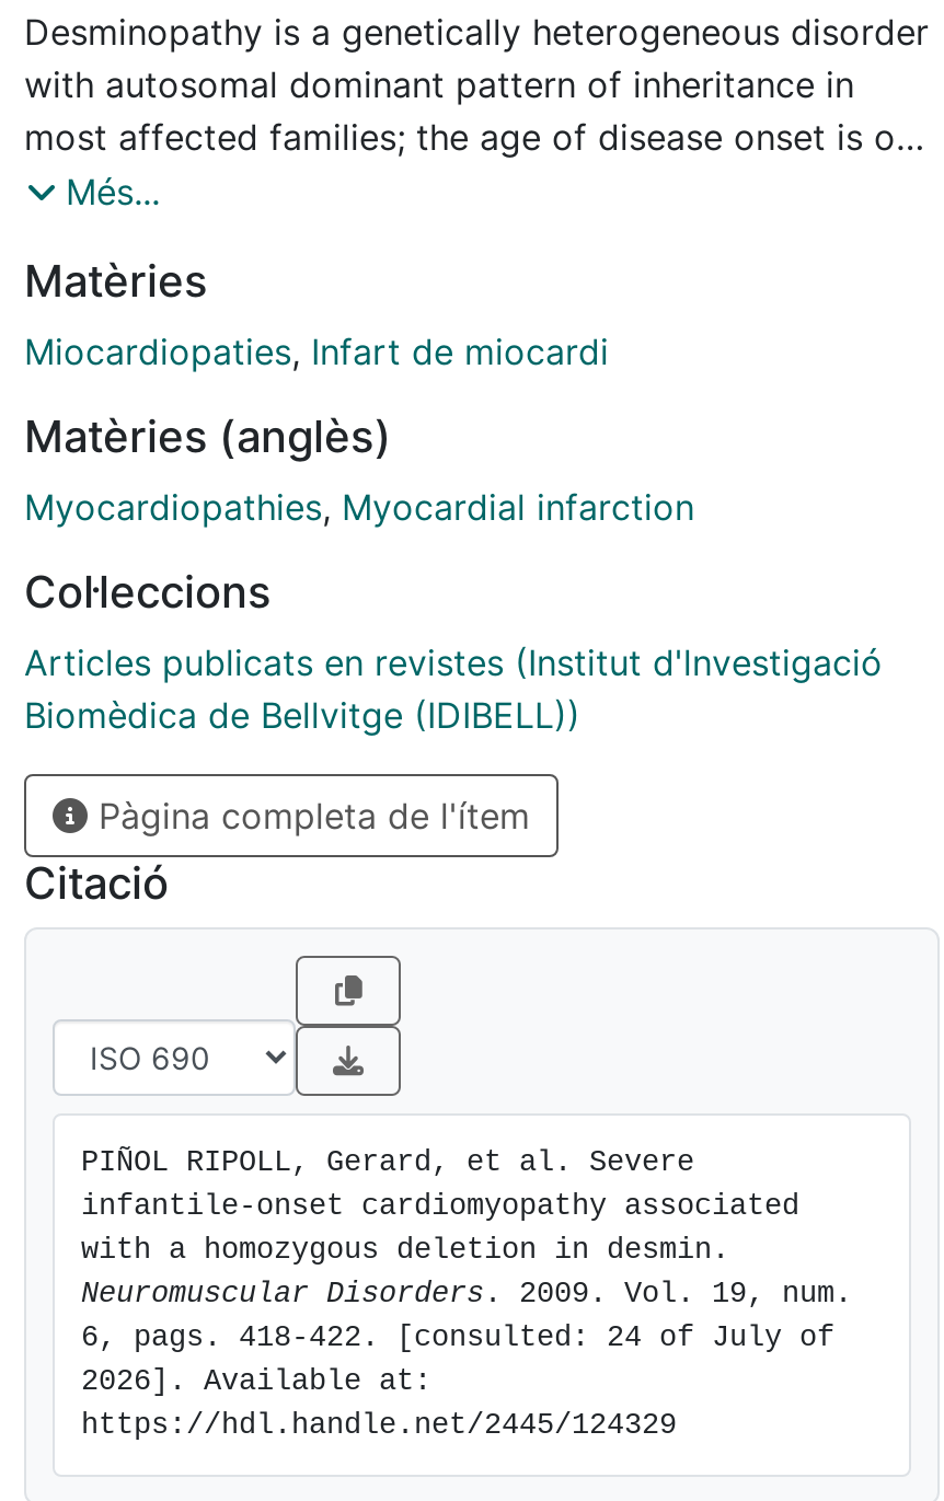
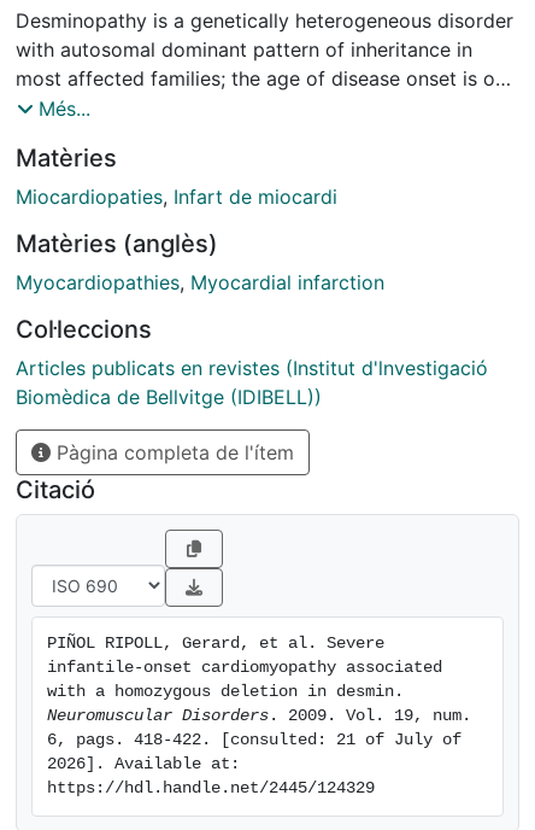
[81,1322,834,1355] 6, pags. 418-422. [consulted: 24 of July of -> [47,732,461,750] 6, pags. 418-422. [consulted: 21 of July of

